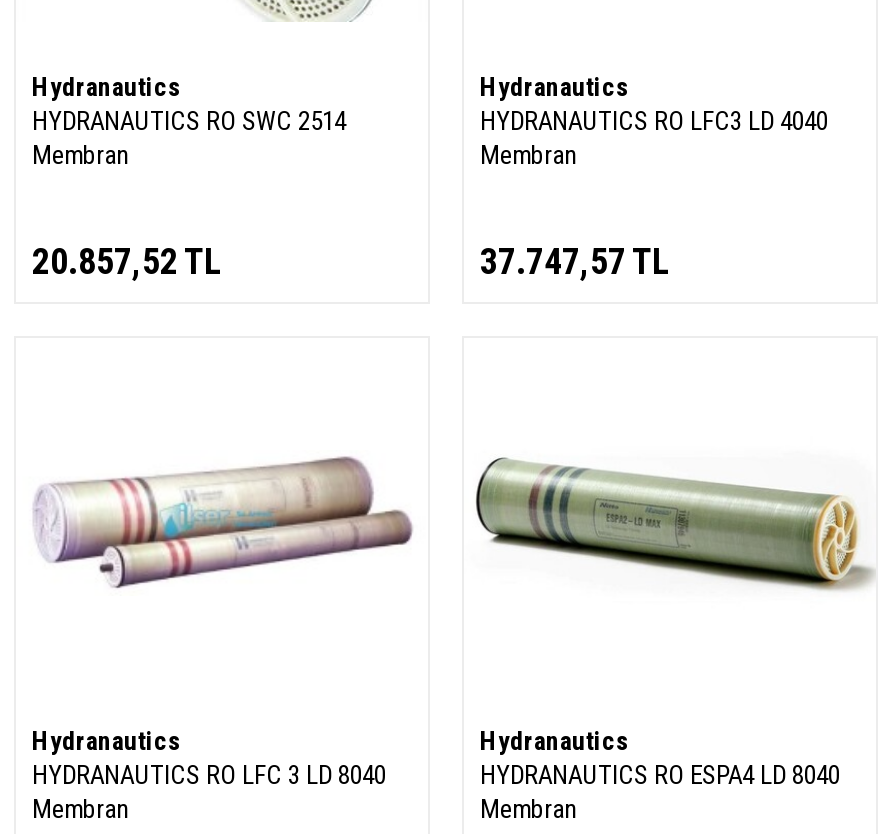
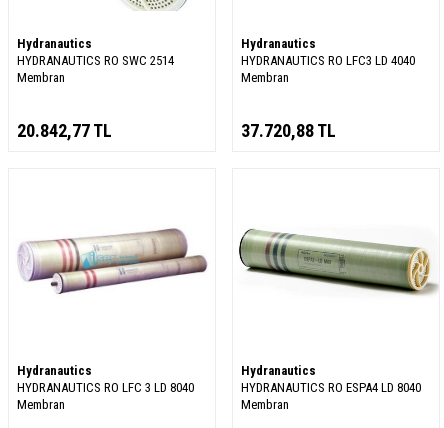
[32,239,222,281] 20.857,52 TL -> [17,120,112,141] 20.842,77 TL
[480,239,670,281] 37.747,57 TL -> [241,120,336,141] 37.720,88 TL

